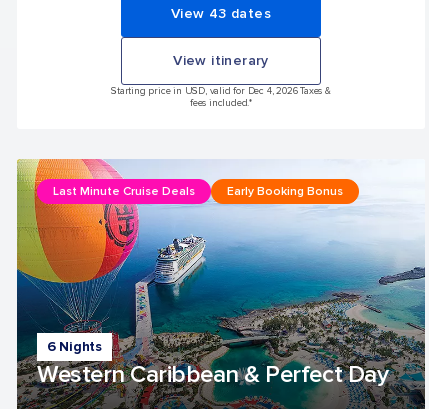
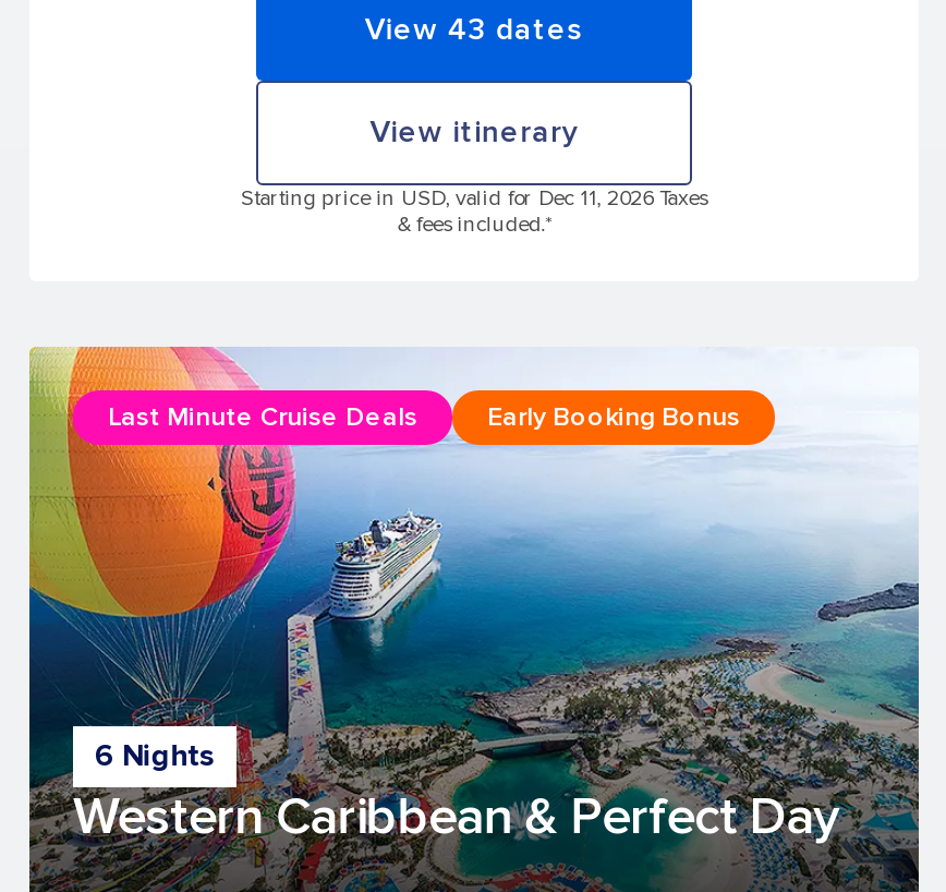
[111,85,331,109] Starting price in USD, valid for Dec 4, 2026 Taxes & | fees included.* -> [241,185,707,237] Starting price in USD, valid for Dec 11, 2026 Taxes | & fees included.*

